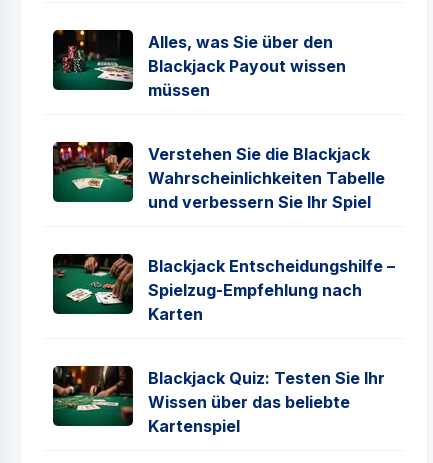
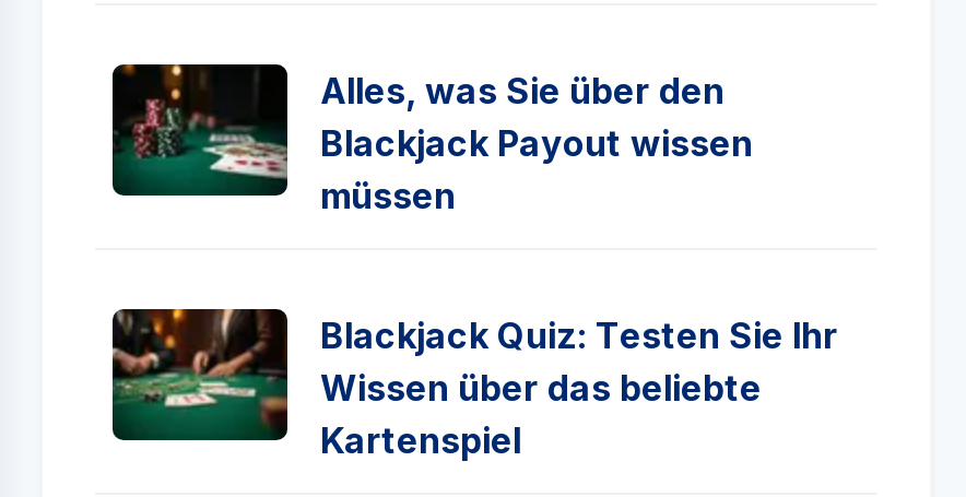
[54,142,395,324] [image] | Verstehen Sie die Blackjack | Wahrscheinlichkeiten Tabelle | und verbessern Sie Ihr Spiel | Blackjack Entscheidungshilfe – | Spielzug-Empfehlung nach | Karten -> none
[52,253,134,306] [image] -> none

